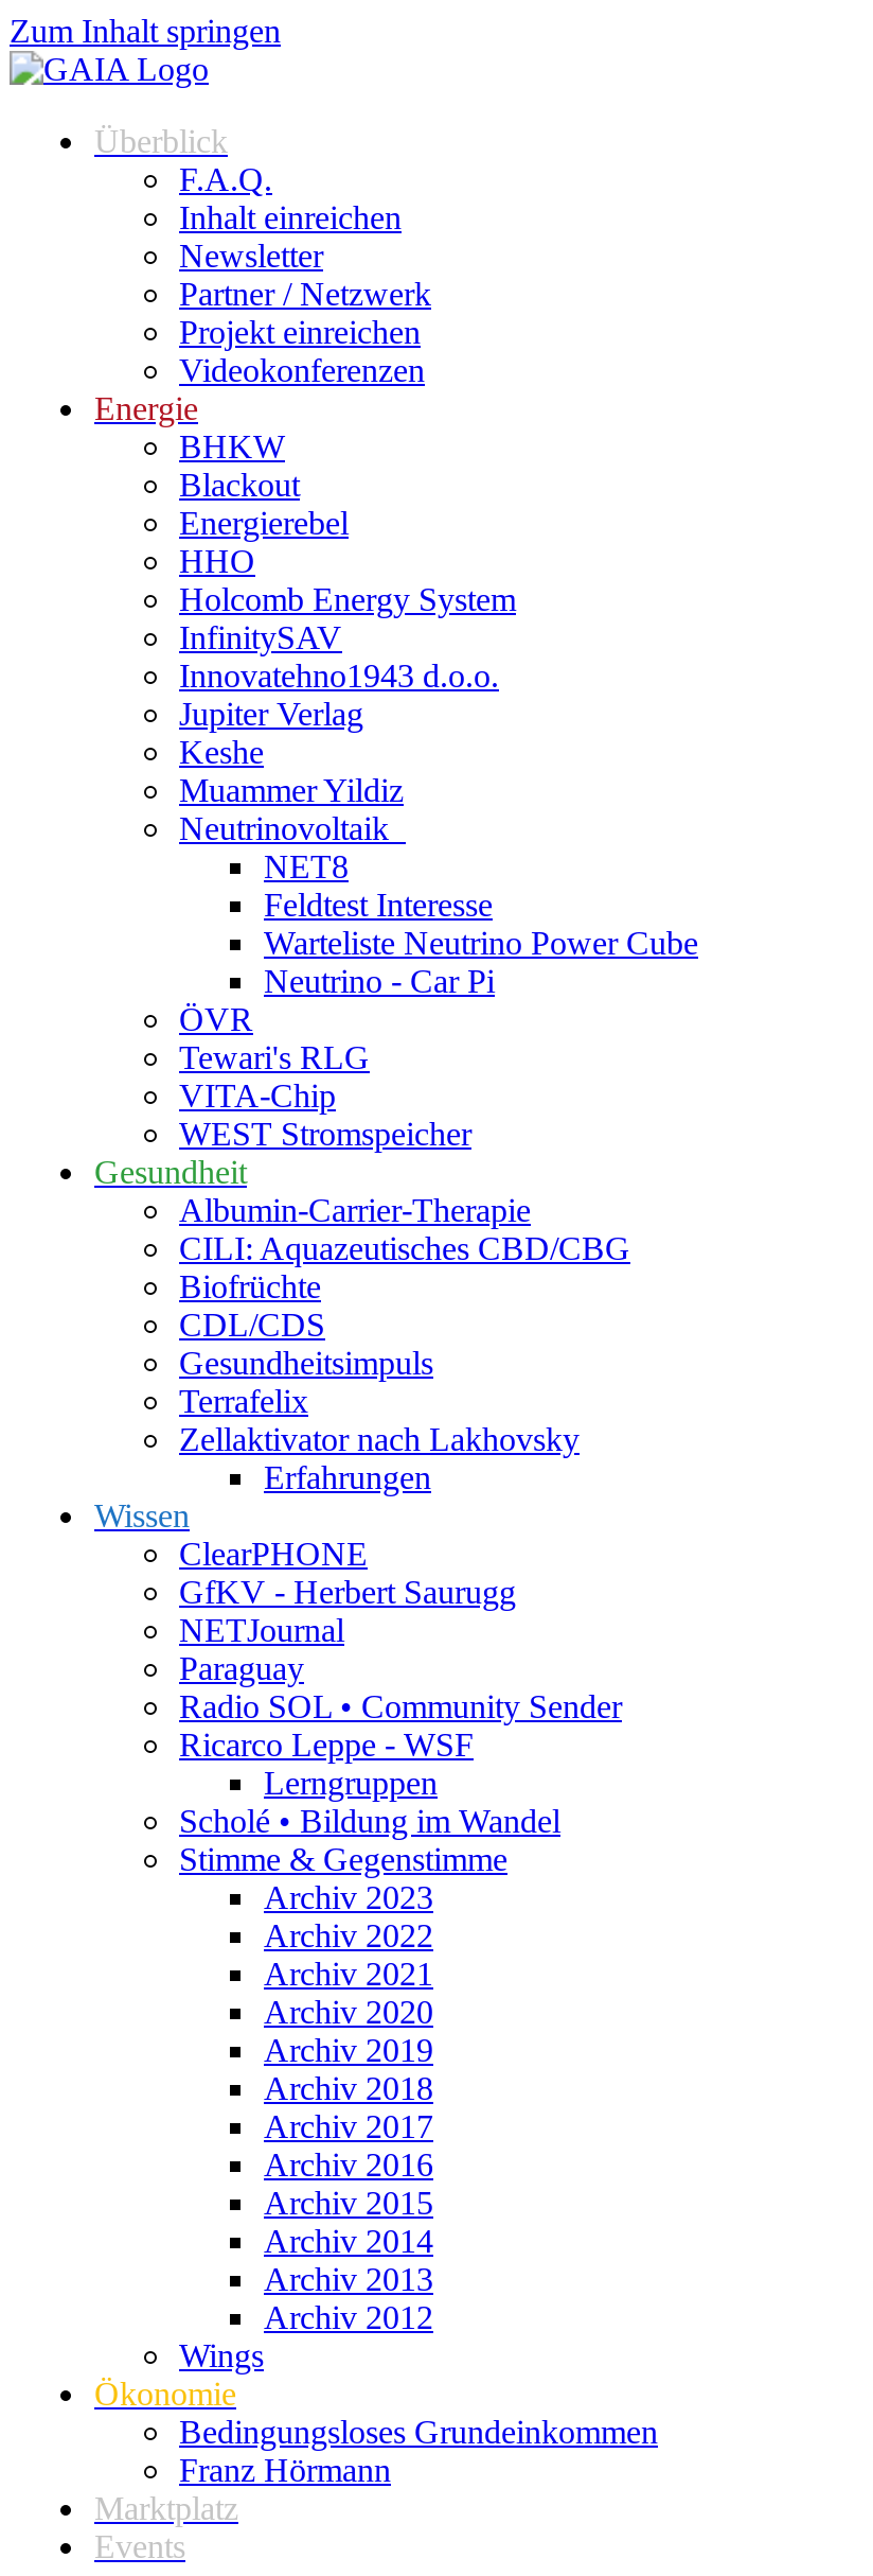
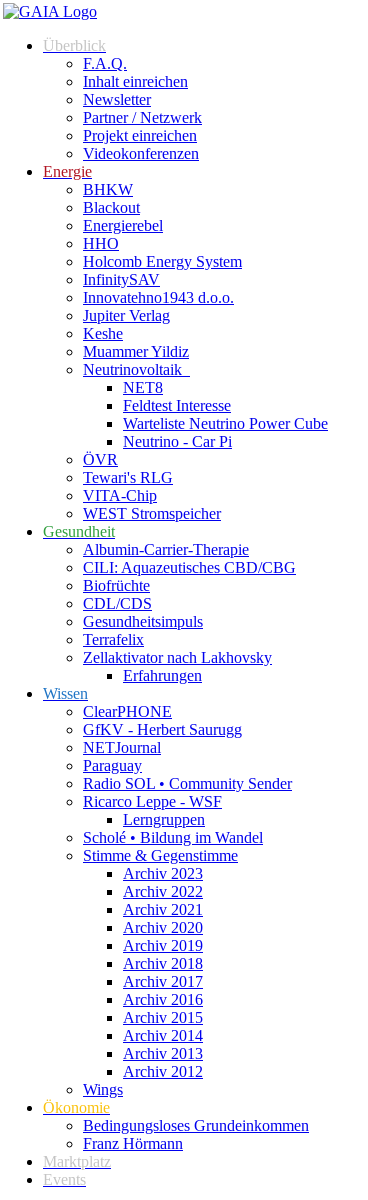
[10,13,281,49] Zum Inhalt springen -> none

